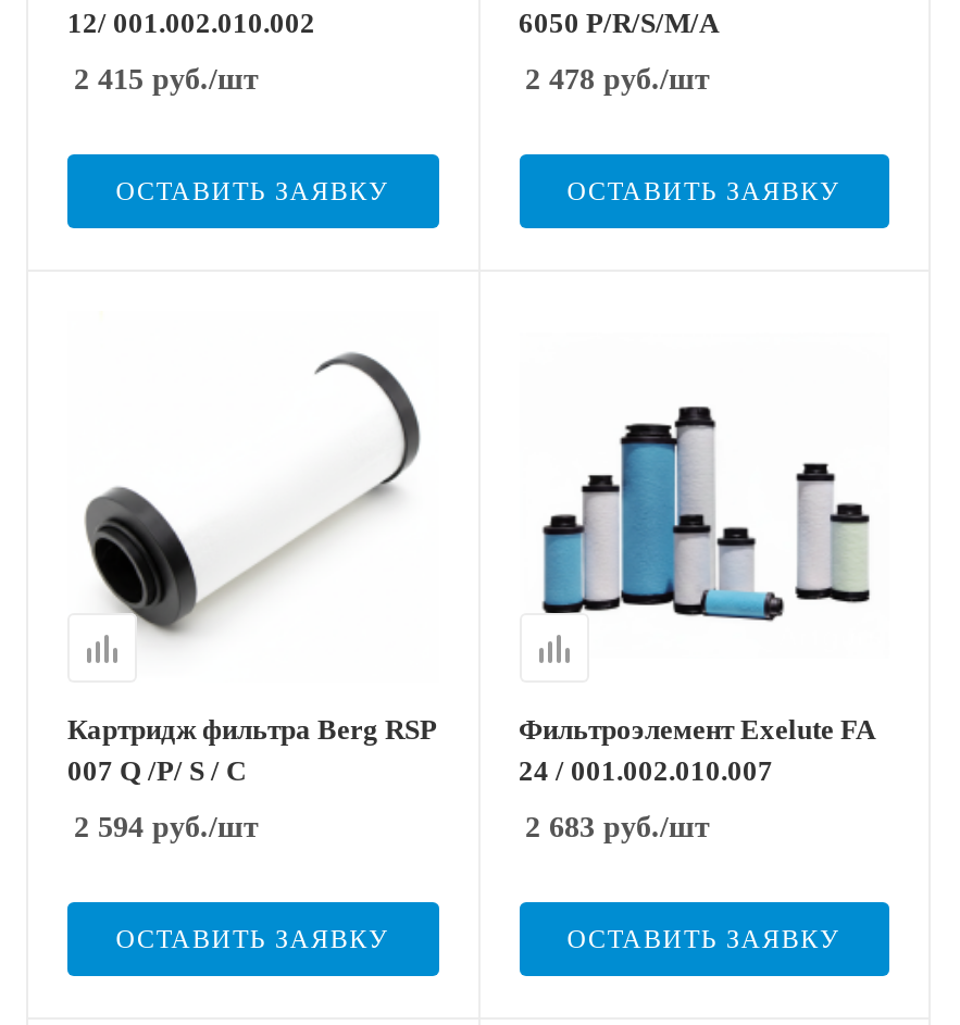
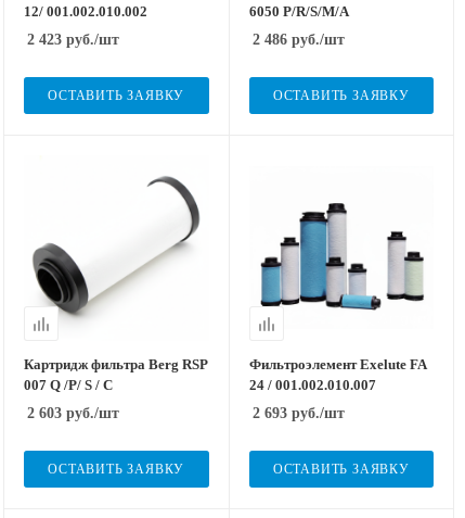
[74,63,259,96] 2 415 руб./шт -> [27,31,119,48] 2 423 руб./шт
[525,63,710,96] 2 478 руб./шт -> [252,31,344,48] 2 486 руб./шт
[74,810,259,842] 2 594 руб./шт -> [27,405,119,421] 2 603 руб./шт
[525,810,710,842] 2 683 руб./шт -> [252,405,344,421] 2 693 руб./шт

